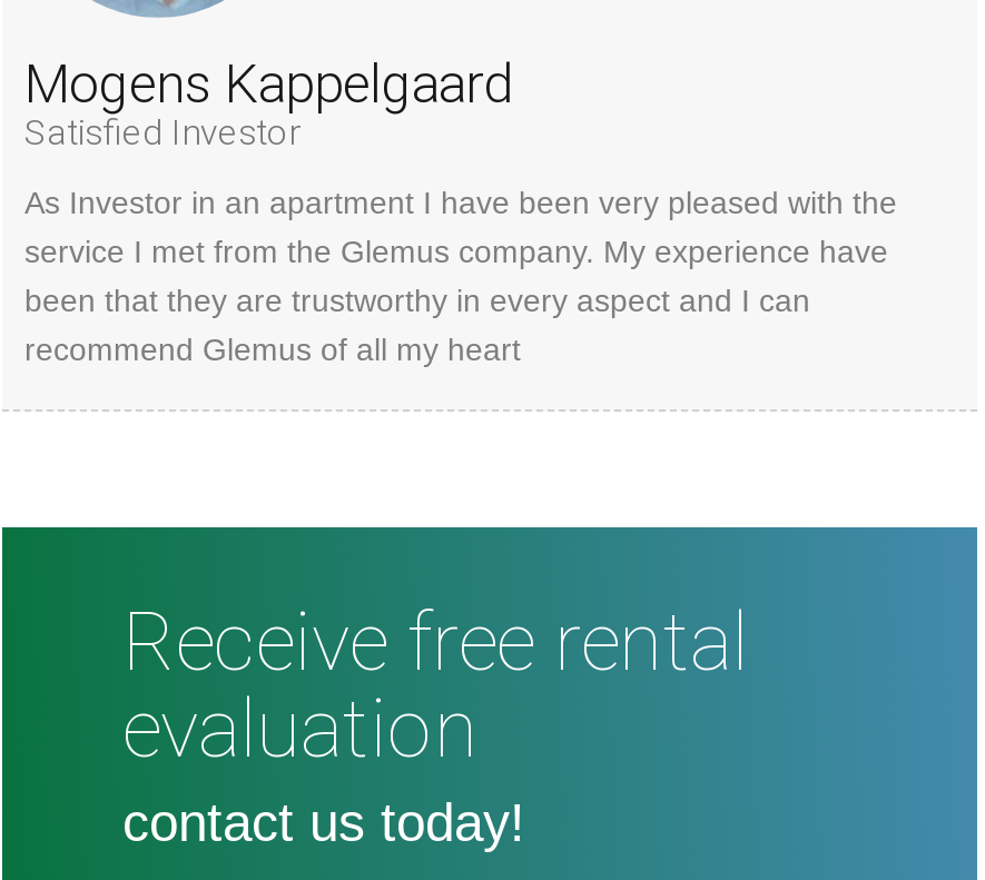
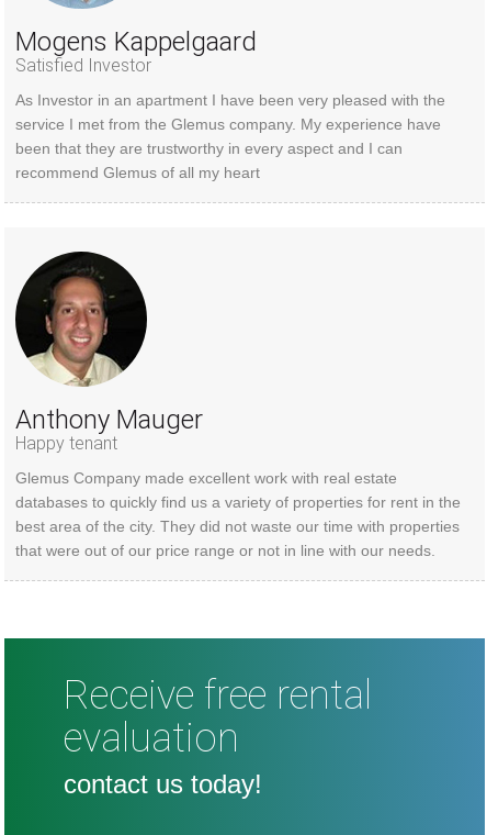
none -> [14,250,461,559] [image] | Anthony Mauger | Happy tenant | Glemus Company made excellent work with real estate | databases to quickly find us a variety of properties for rent in the | best area of the city. They did not waste our time with properties | that were out of our price range or not in line with our needs.

